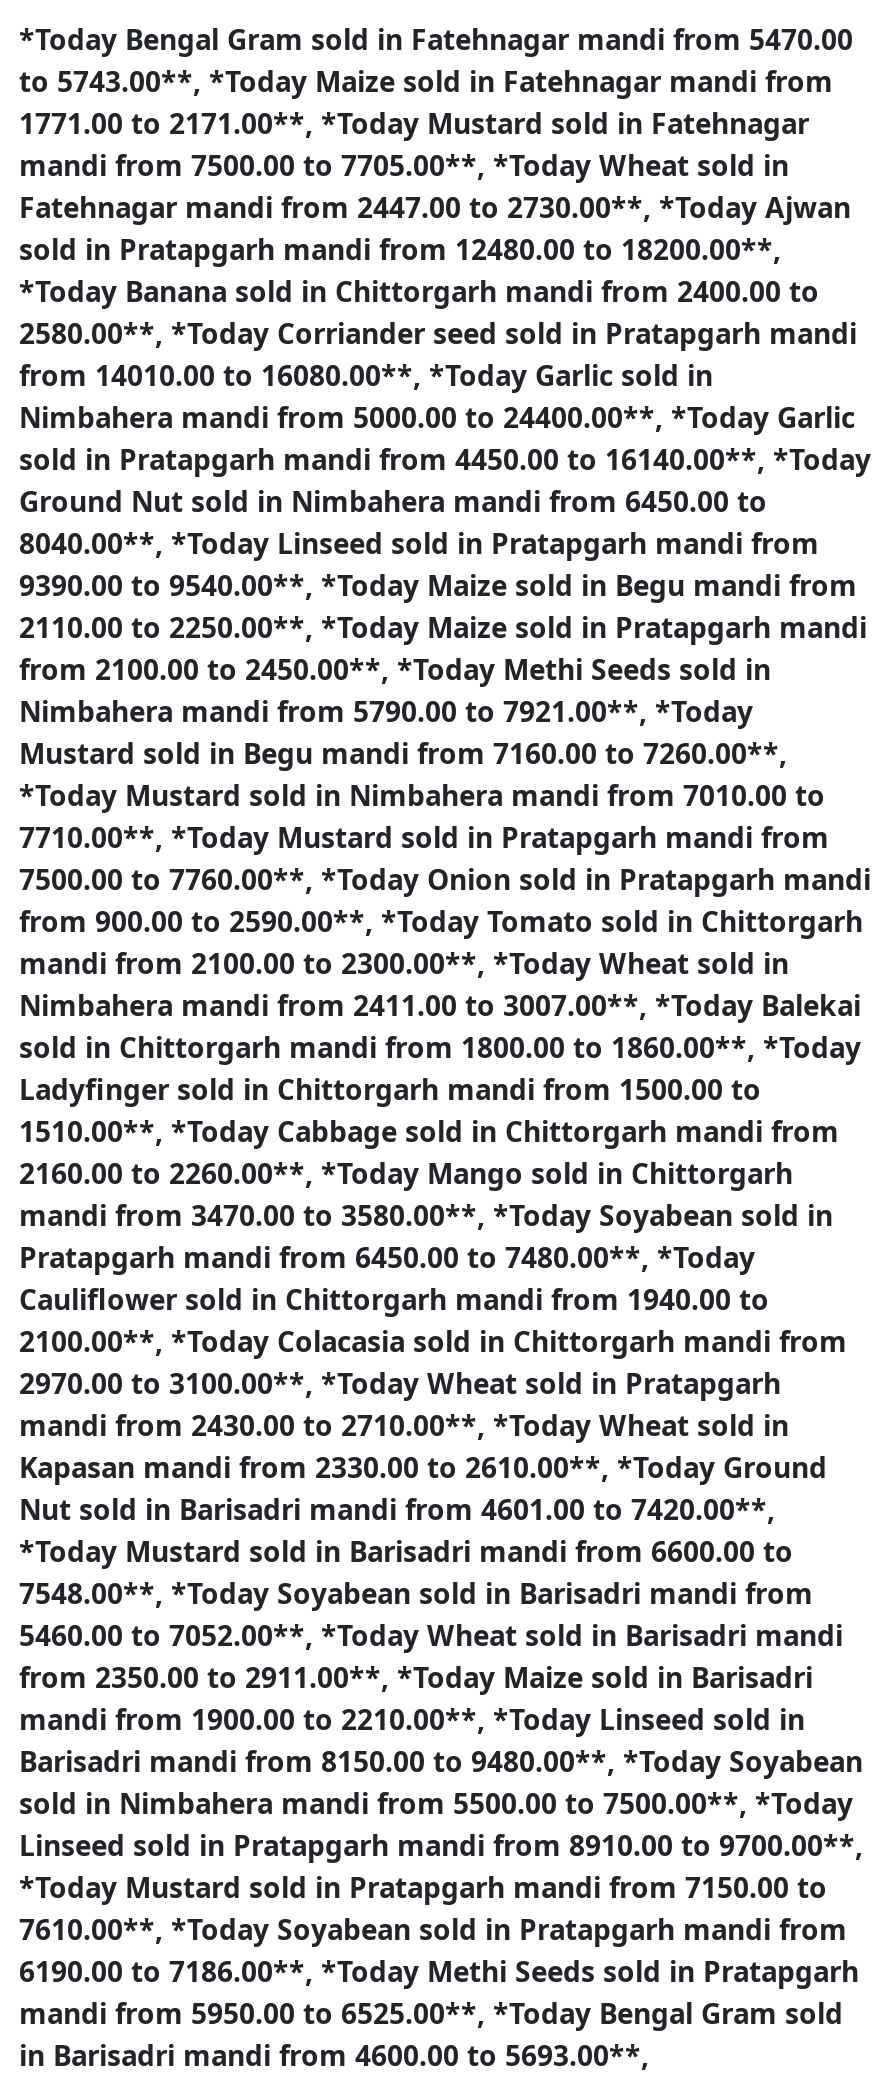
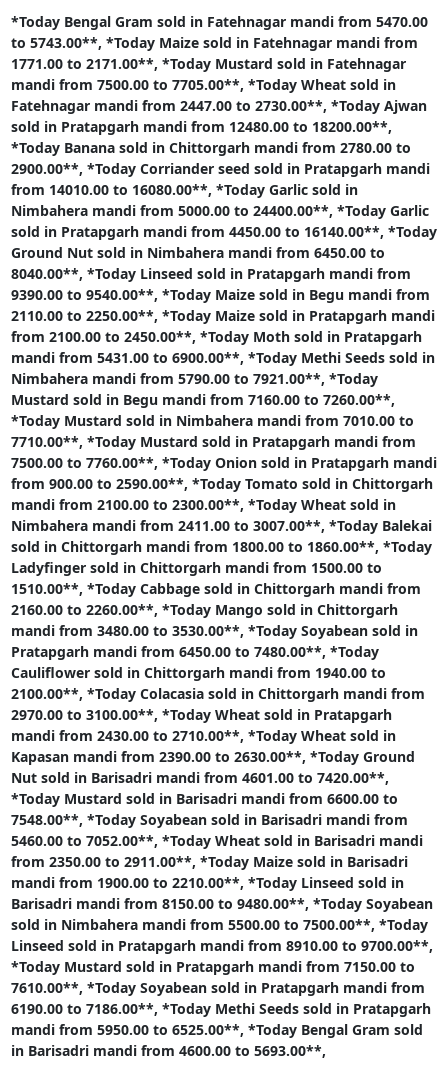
[19,272,819,310] *Today Banana sold in Chittorgarh mandi from 2400.00 to -> [10,138,410,157] *Today Banana sold in Chittorgarh mandi from 2780.00 to
[19,314,857,352] 2580.00**, *Today Corriander seed sold in Pratapgarh mandi -> [10,159,429,178] 2900.00**, *Today Corriander seed sold in Pratapgarh mandi
[19,650,771,688] from 2100.00 to 2450.00**, *Today Methi Seeds sold in -> [10,327,434,367] from 2100.00 to 2450.00**, *Today Moth sold in Pratapgarh | mandi from 5431.00 to 6900.00**, *Today Methi Seeds sold in
[19,1196,833,1234] mandi from 3470.00 to 3580.00**, *Today Soyabean sold in -> [10,621,417,640] mandi from 3480.00 to 3530.00**, *Today Soyabean sold in
[19,1448,827,1486] Kapasan mandi from 2330.00 to 2610.00**, *Today Ground -> [10,747,414,766] Kapasan mandi from 2390.00 to 2630.00**, *Today Ground

